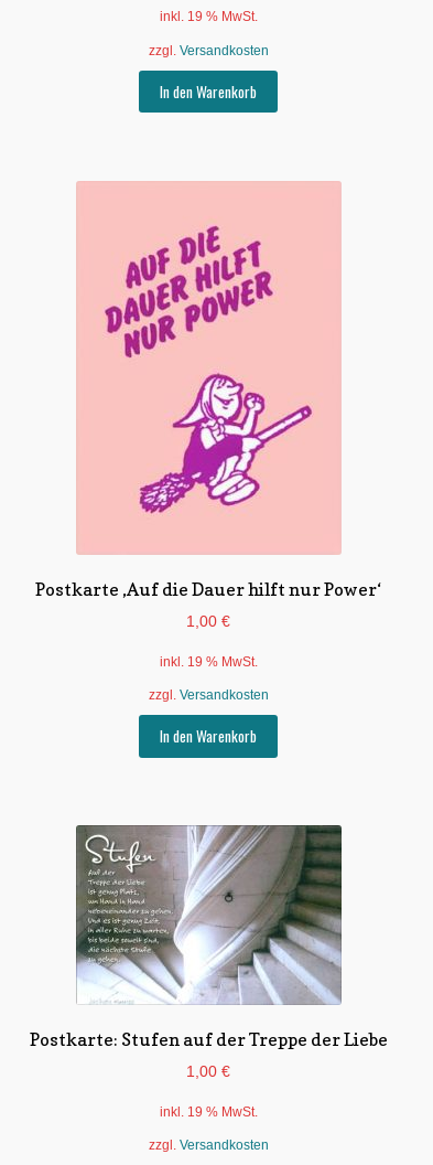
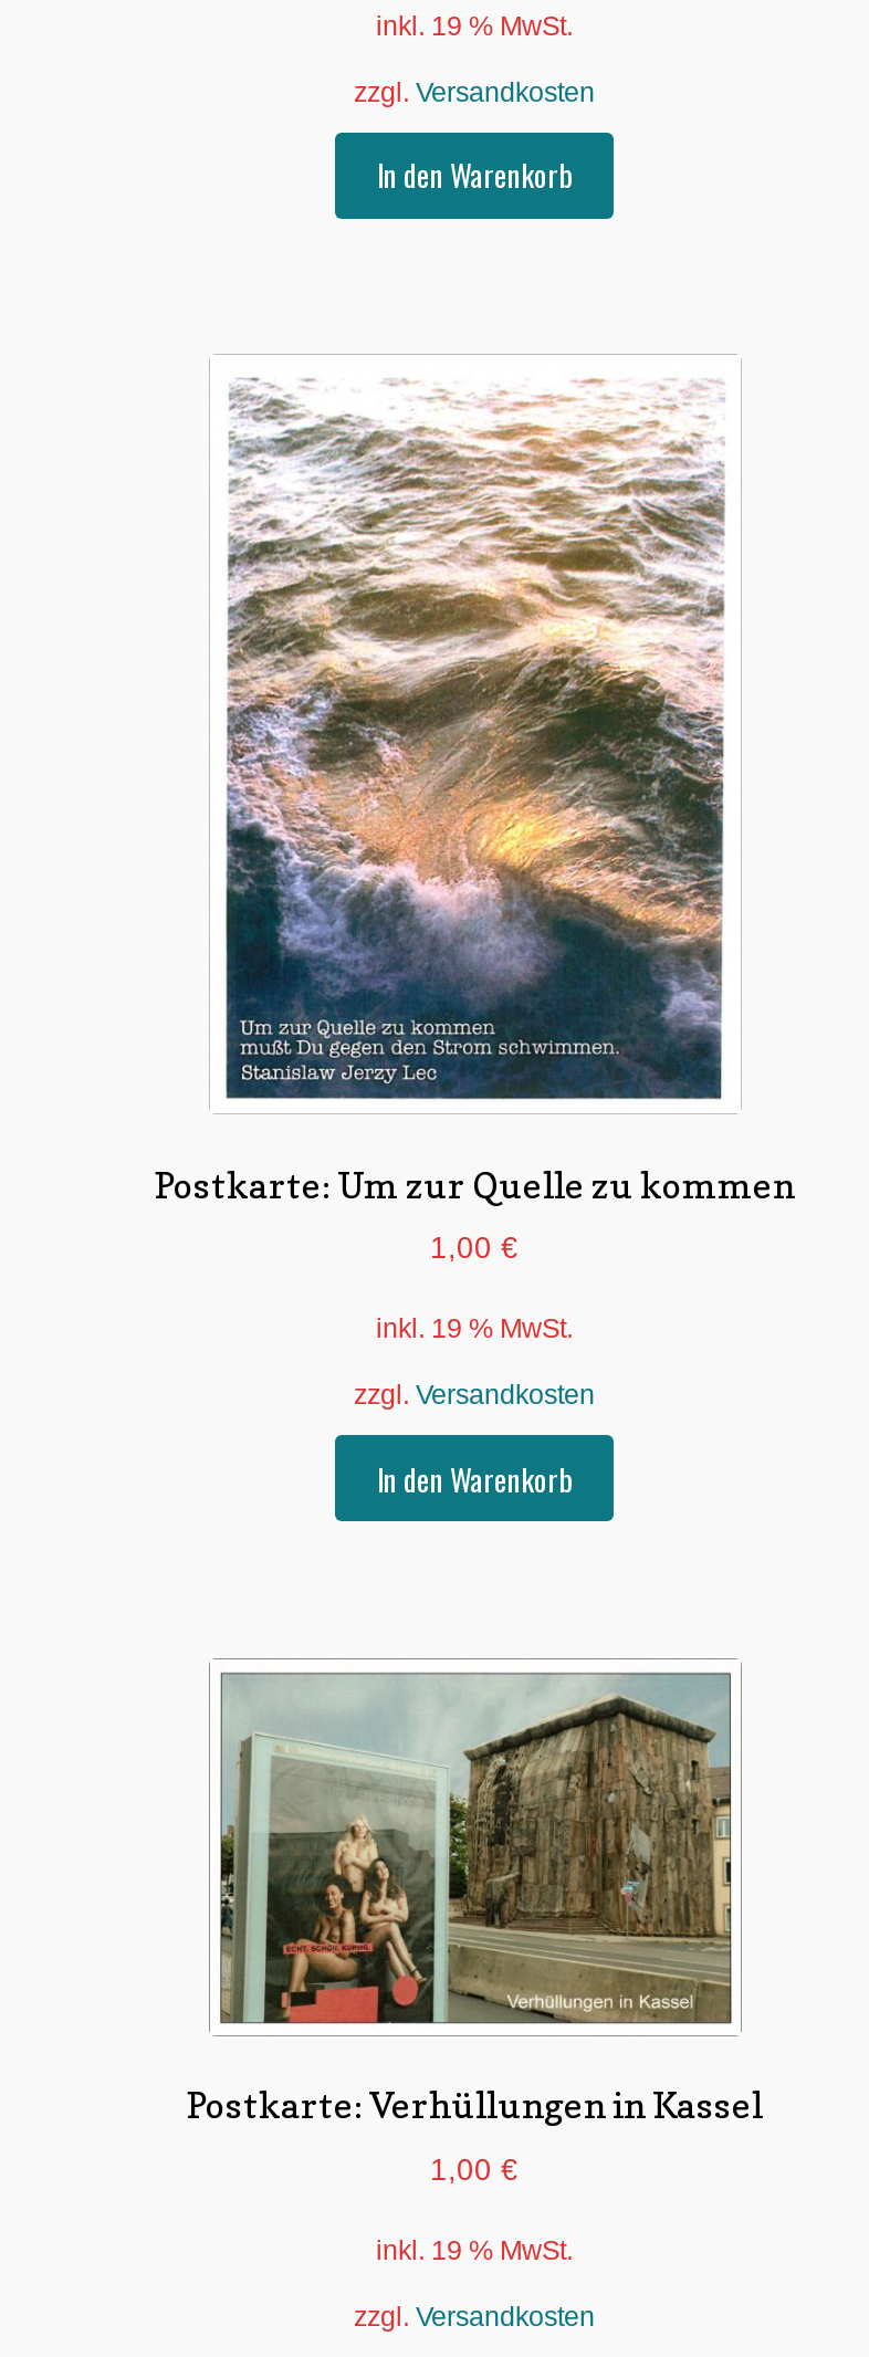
[35,181,381,600] [image] | Postkarte ‚Auf die Dauer hilft nur Power‘ -> [154,368,795,1207] [image] | Postkarte: Um zur Quelle zu kommen
[29,824,387,1050] [image] | Postkarte: Stufen auf der Treppe der Liebe -> [186,1670,763,2128] [image] | Postkarte: Verhüllungen in Kassel

